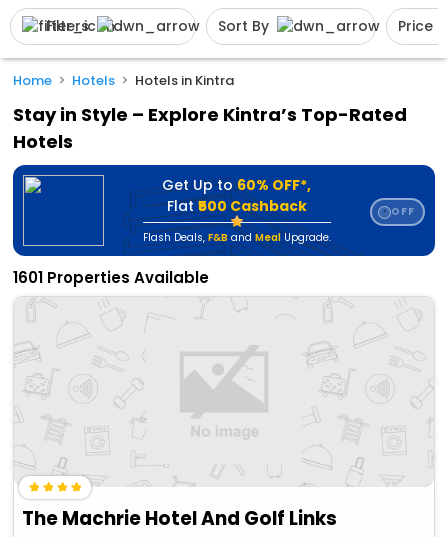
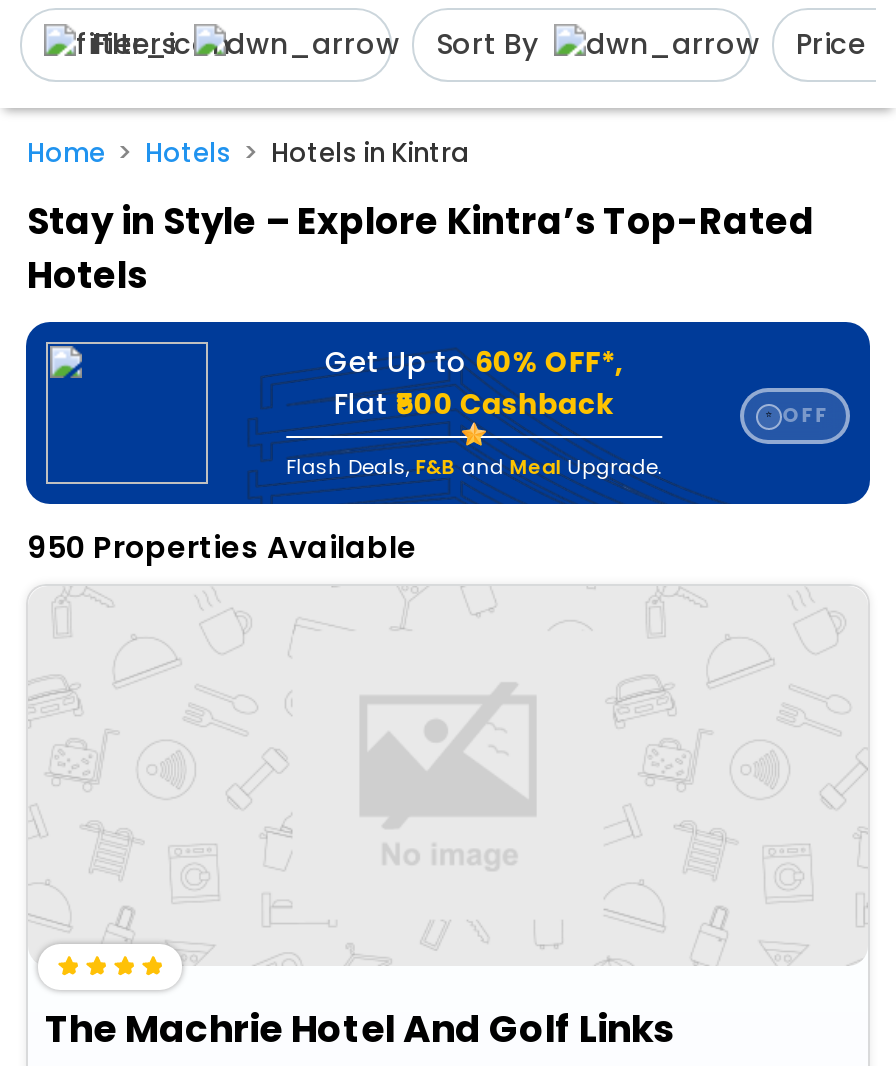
[13,267,209,288] 1601 Properties Available -> [27,527,417,569] 950 Properties Available

